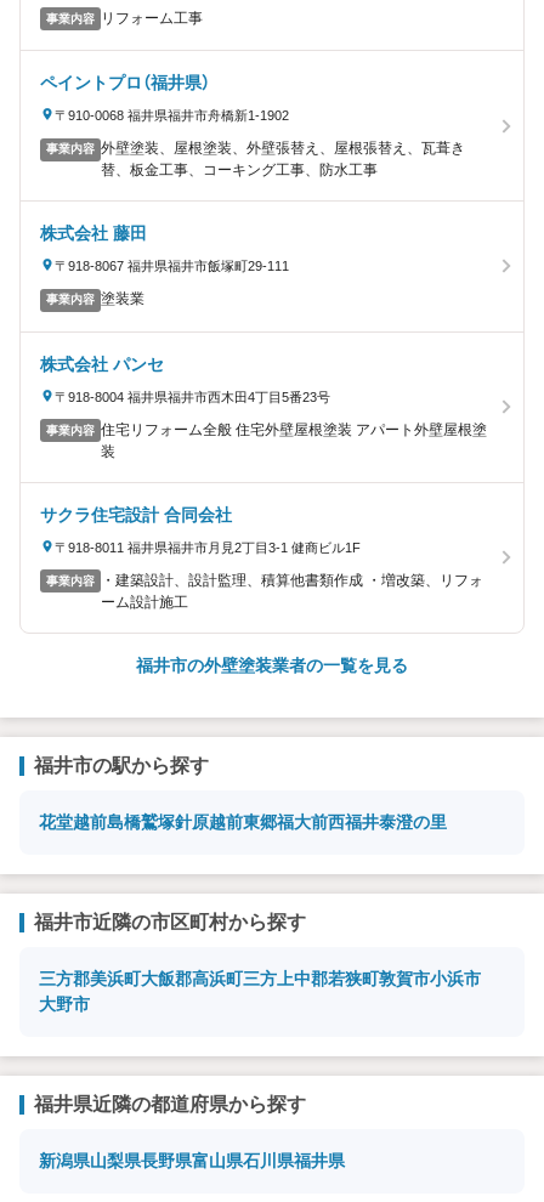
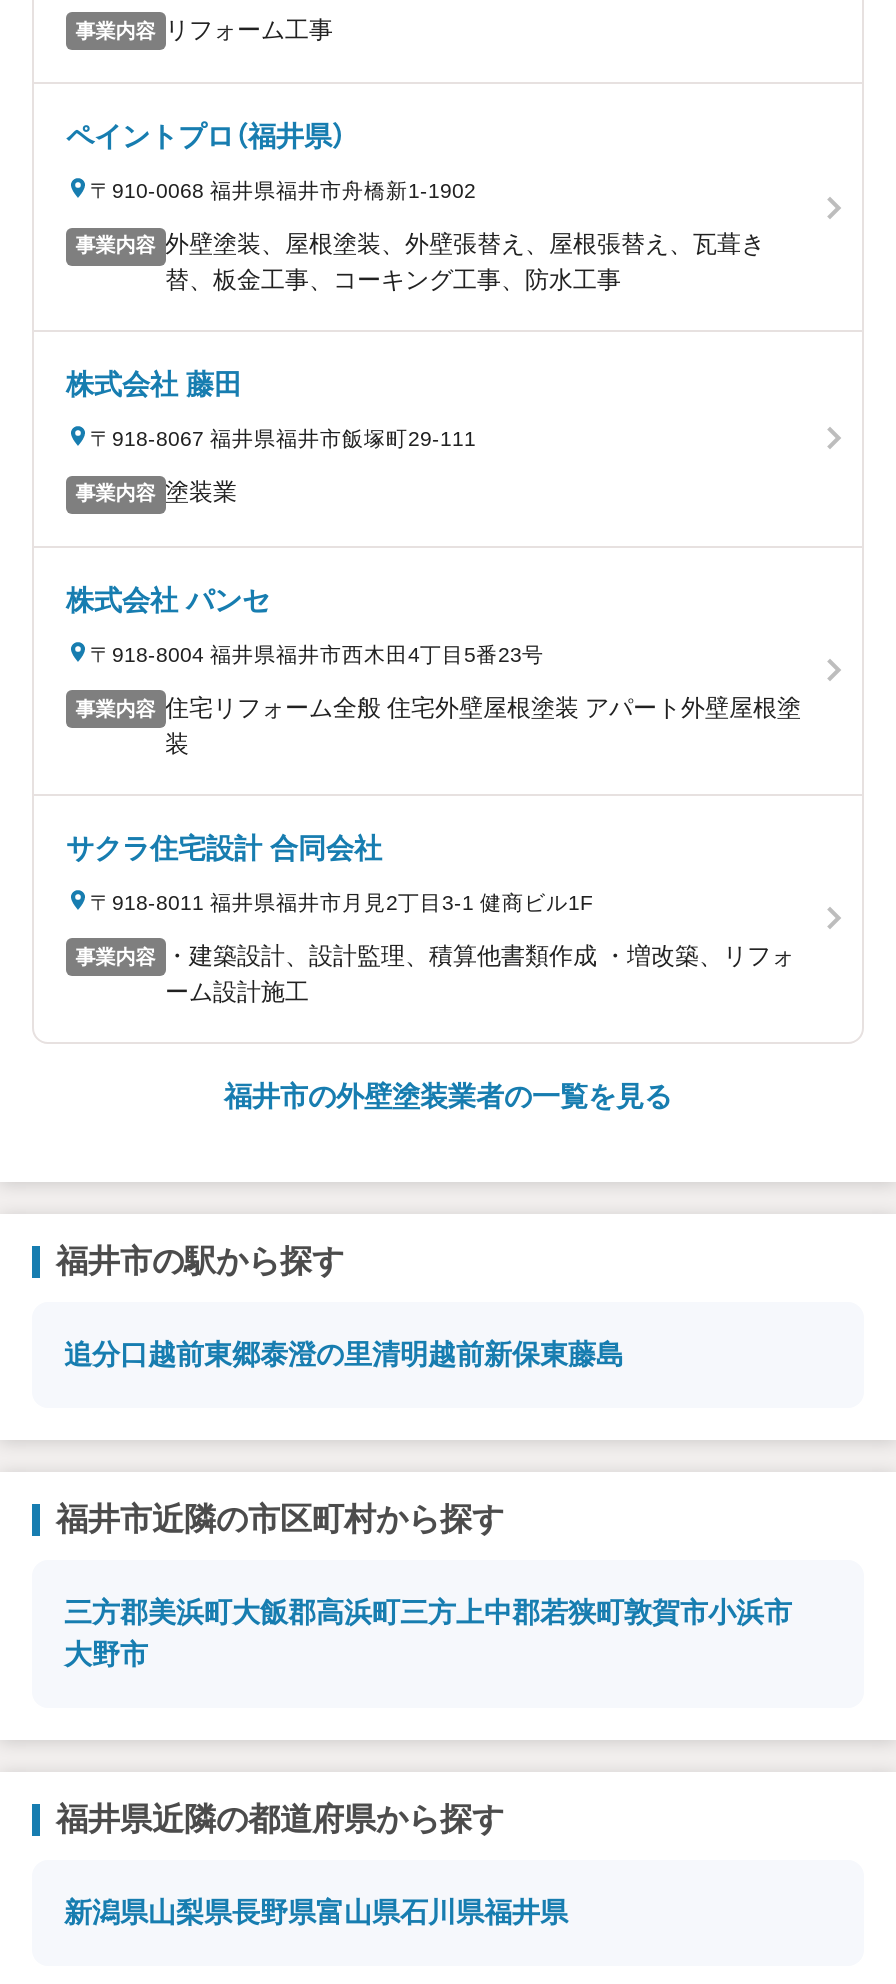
[39,812,447,831] 花堂越前島橋鷲塚針原越前東郷福大前西福井泰澄の里 -> [64,1337,624,1369] 追分口越前東郷泰澄の里清明越前新保東藤島

